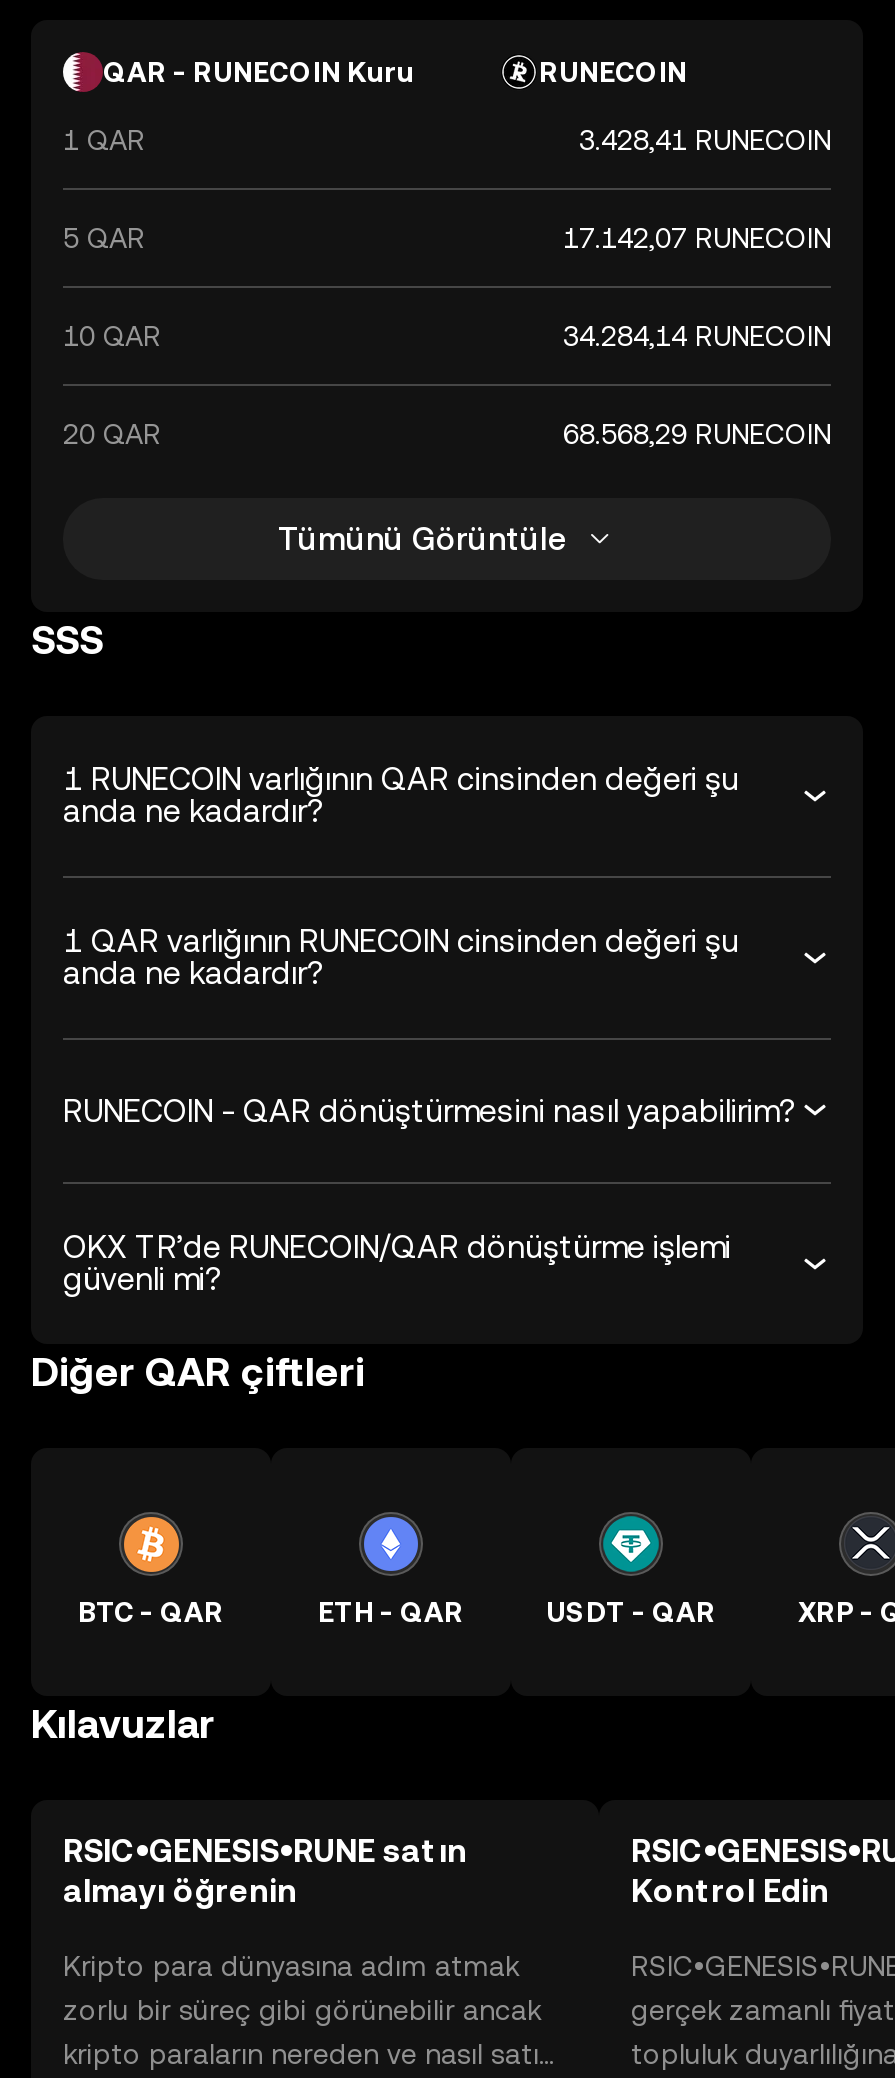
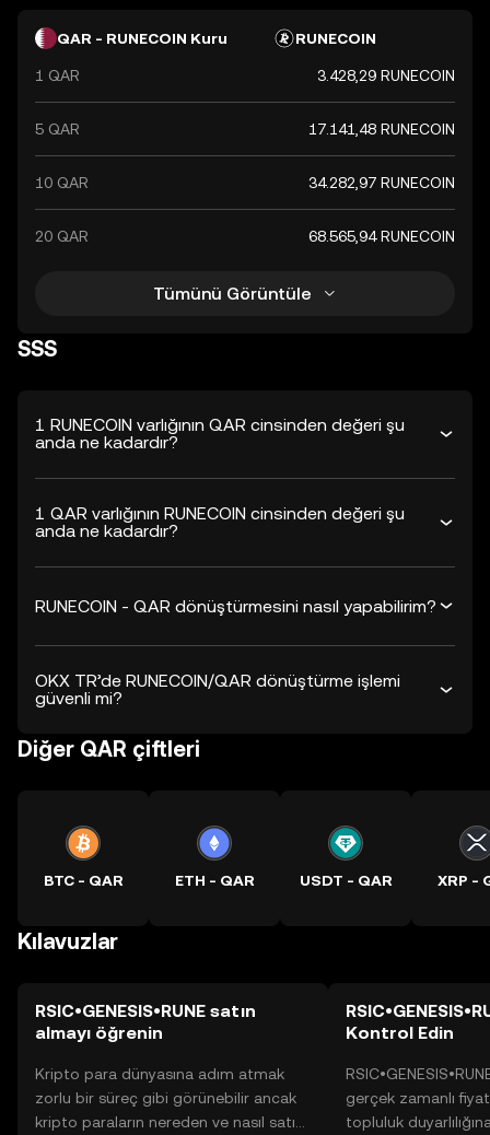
[579,124,831,156] 3.428,41 RUNECOIN -> [317,67,455,84] 3.428,29 RUNECOIN
[563,222,831,254] 17.142,07 RUNECOIN -> [308,120,455,138] 17.141,48 RUNECOIN
[563,320,831,352] 34.284,14 RUNECOIN -> [308,174,455,191] 34.282,97 RUNECOIN
[563,418,831,450] 68.568,29 RUNECOIN -> [308,227,455,245] 68.565,94 RUNECOIN

